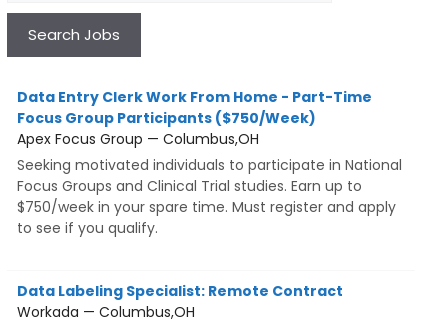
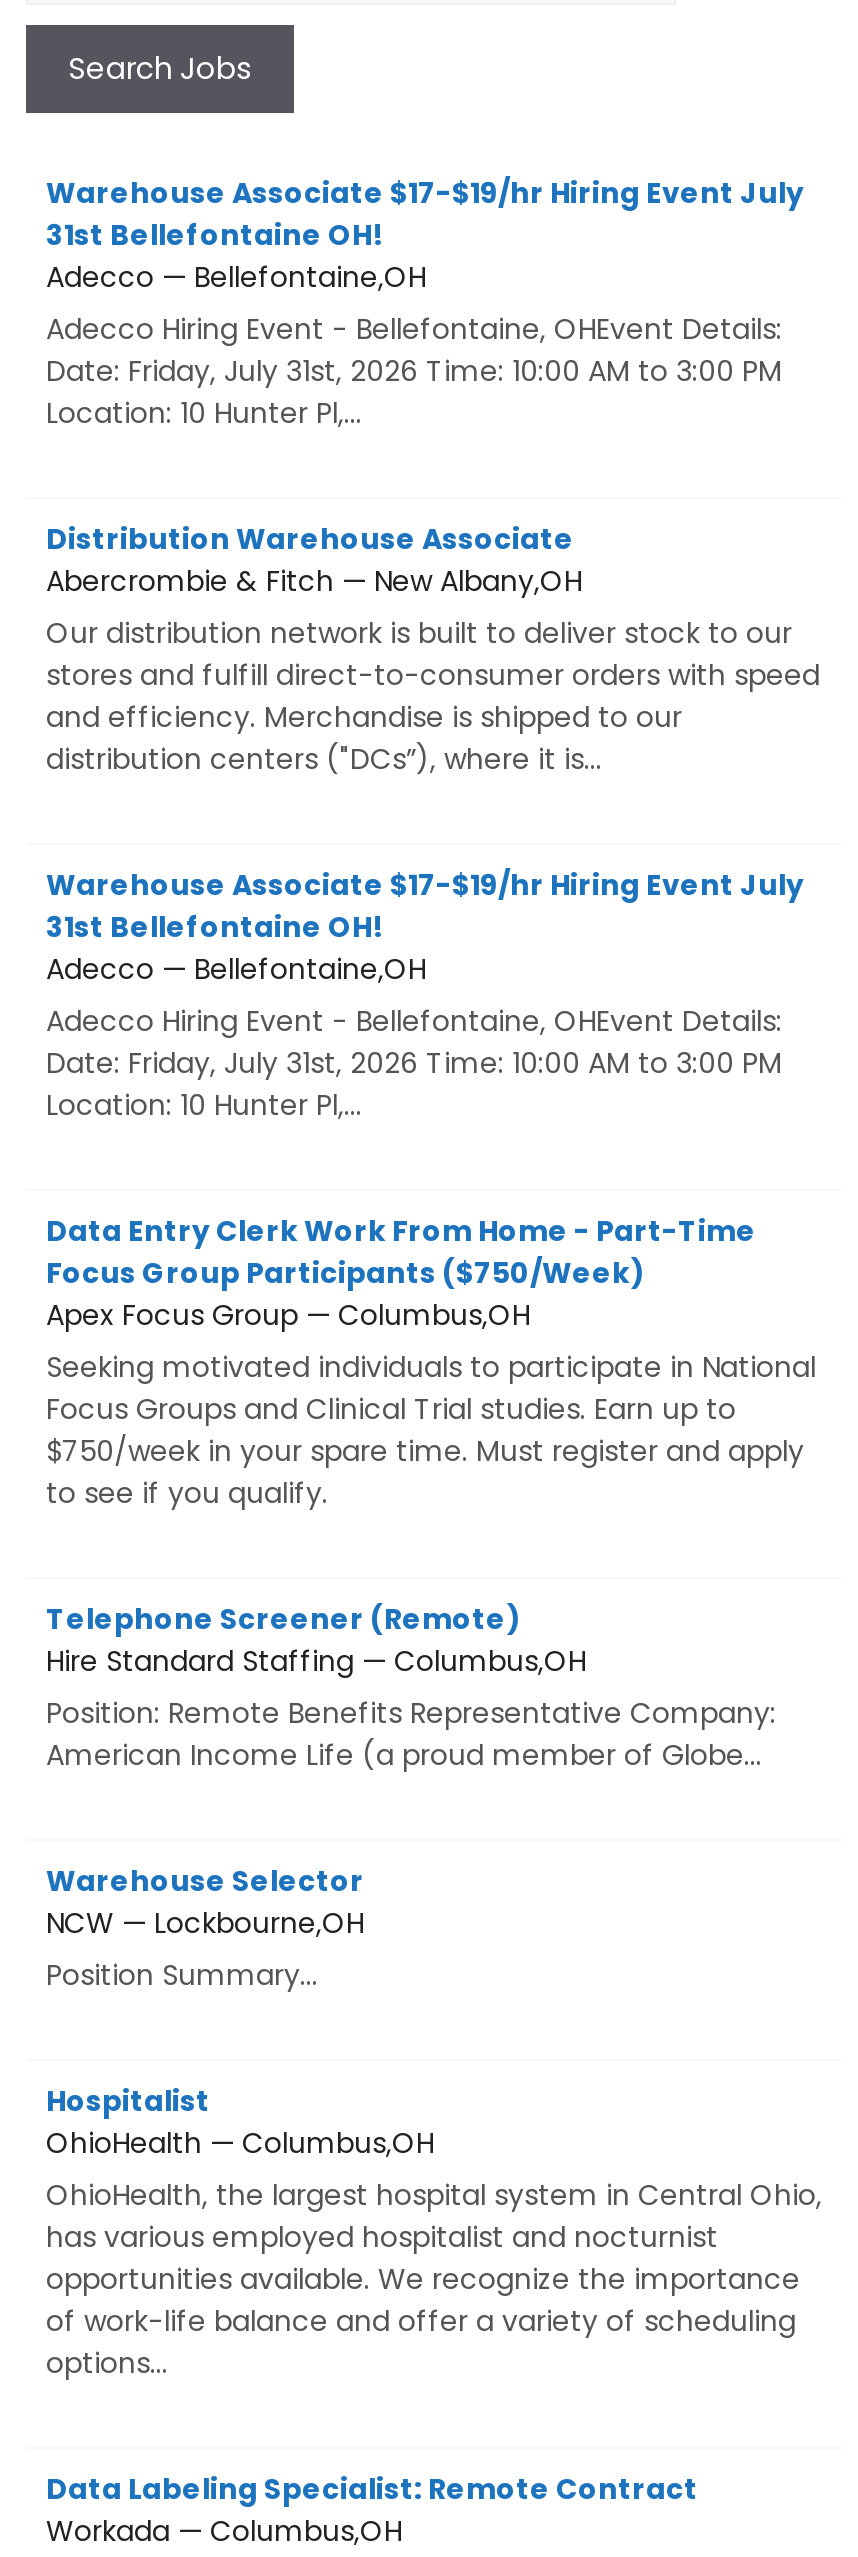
none -> [46,172,820,1124] Warehouse Associate $17-$19/hr Hiring Event July | 31st Bellefontaine OH! | Adecco — Bellefontaine,OH | Adecco Hiring Event - Bellefontaine, OHEvent Details: | Date: Friday, July 31st, 2026 Time: 10:00 AM to 3:00 PM | Location: 10 Hunter Pl,... | Distribution Warehouse Associate | Abercrombie & Fitch — New Albany,OH | Our distribution network is built to deliver stock to our | stores and fulfill direct-to-consumer orders with speed | and efficiency. Merchandise is shipped to our | distribution centers ("DCs”), where it is... | Warehouse Associate $17-$19/hr Hiring Event July | 31st Bellefontaine OH! | Adecco — Bellefontaine,OH | Adecco Hiring Event - Bellefontaine, OHEvent Details: | Date: Friday, July 31st, 2026 Time: 10:00 AM to 3:00 PM | Location: 10 Hunter Pl,...
none -> [46,1598,822,2382] Telephone Screener (Remote) | Hire Standard Staffing — Columbus,OH | Position: Remote Benefits Representative Company: | American Income Life (a proud member of Globe... | Warehouse Selector | NCW — Lockbourne,OH | Position Summary... | Hospitalist | OhioHealth — Columbus,OH | OhioHealth, the largest hospital system in Central Ohio, | has various employed hospitalist and nocturnist | opportunities available. We recognize the importance | of work-life balance and offer a variety of scheduling | options...

